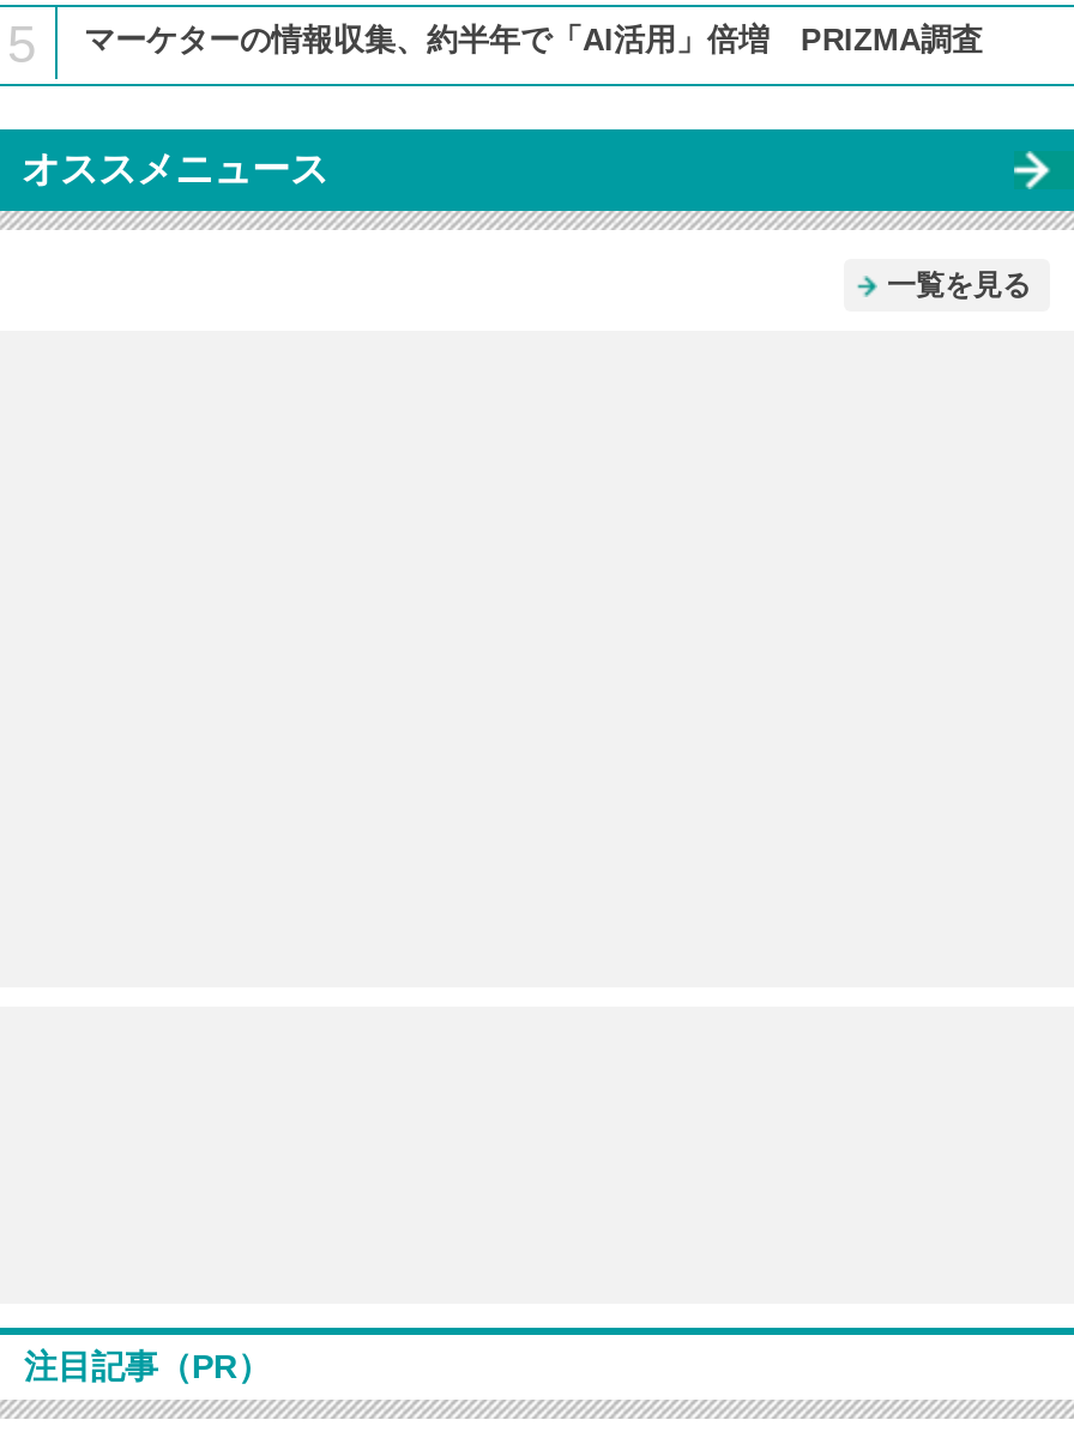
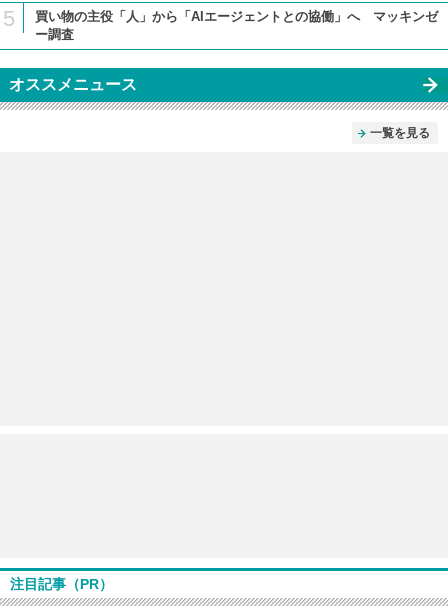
[84,23,983,58] マーケターの情報収集、約半年で「AI活用」倍増 PRIZMA調査 -> [35,9,438,42] 買い物の主役「人」から「AIエージェントとの協働」へ マッキンゼ | ー調査

